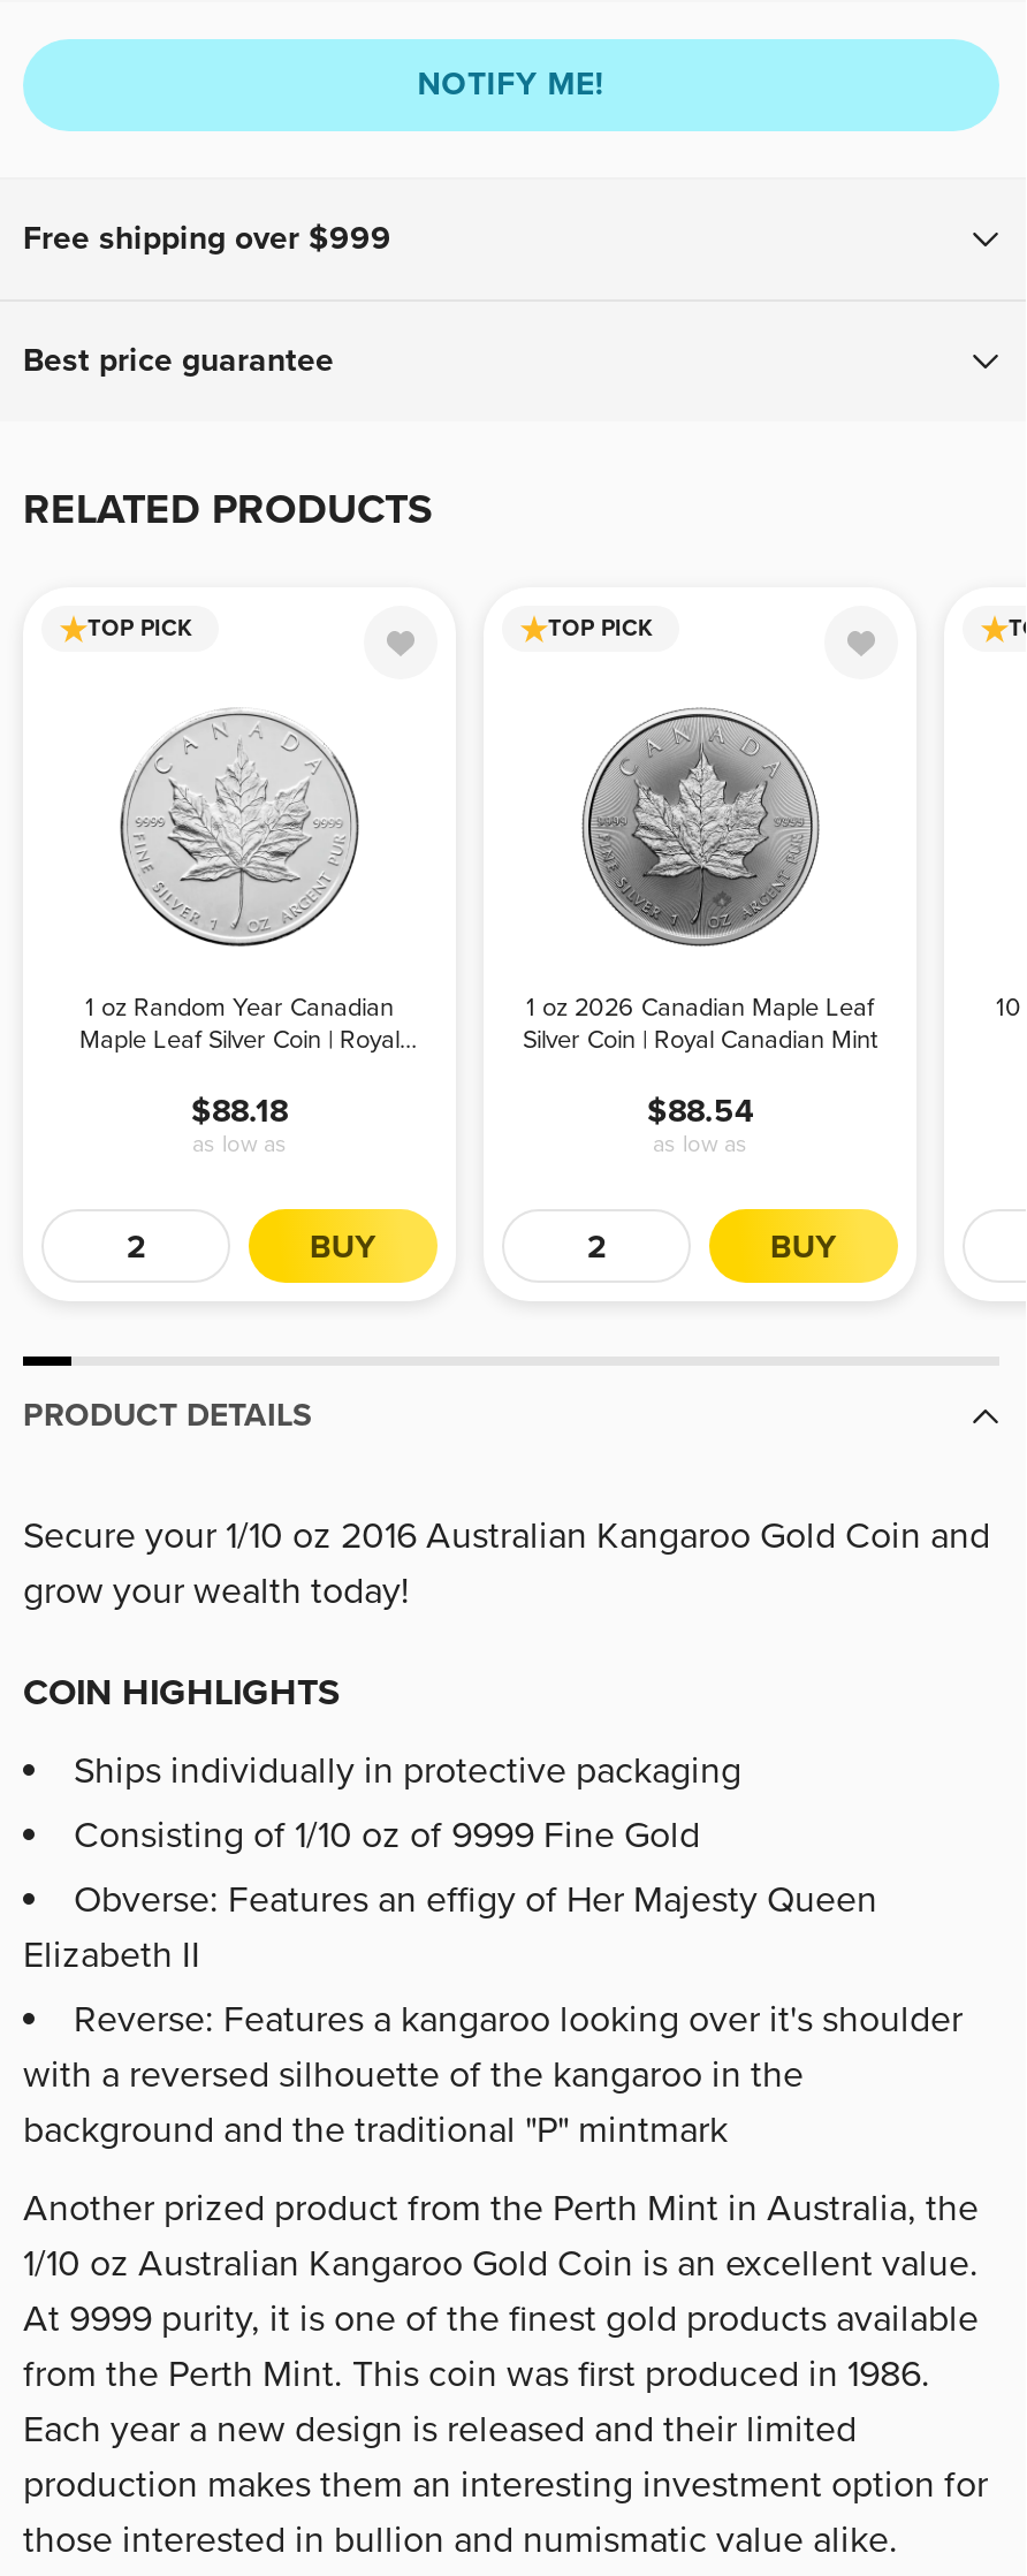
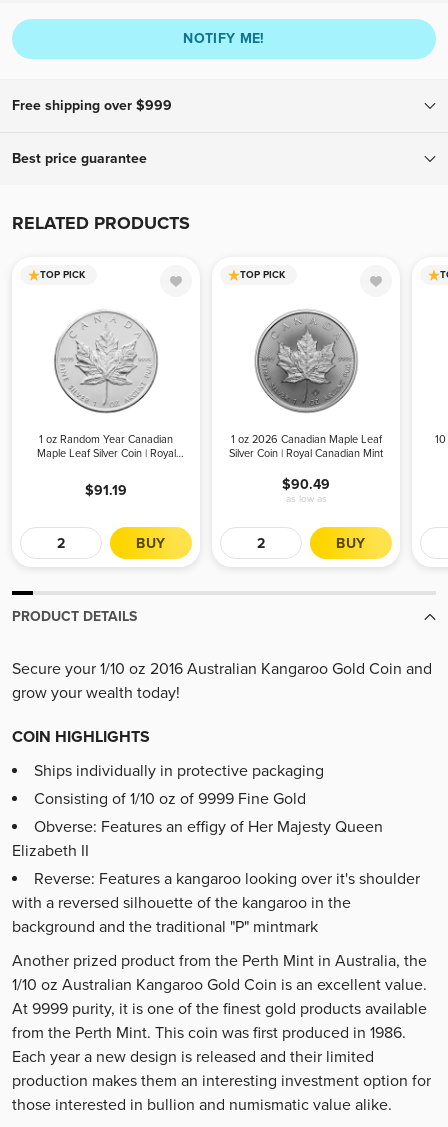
[191,1091,288,1157] $88.18 | as low as -> [85,481,127,498] $91.19
[647,1091,753,1130] $88.54 -> [282,475,330,492] $90.49

